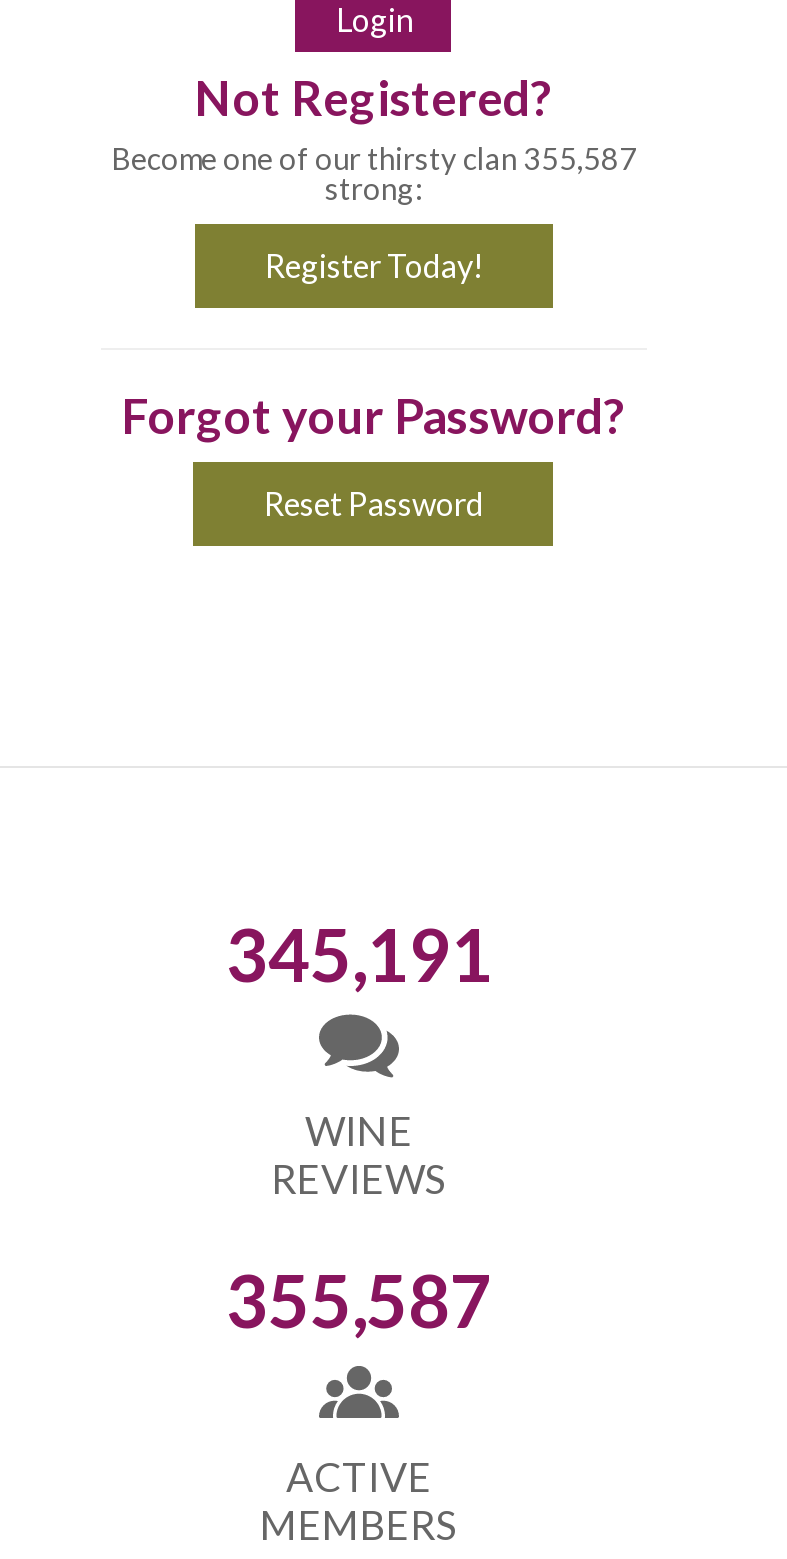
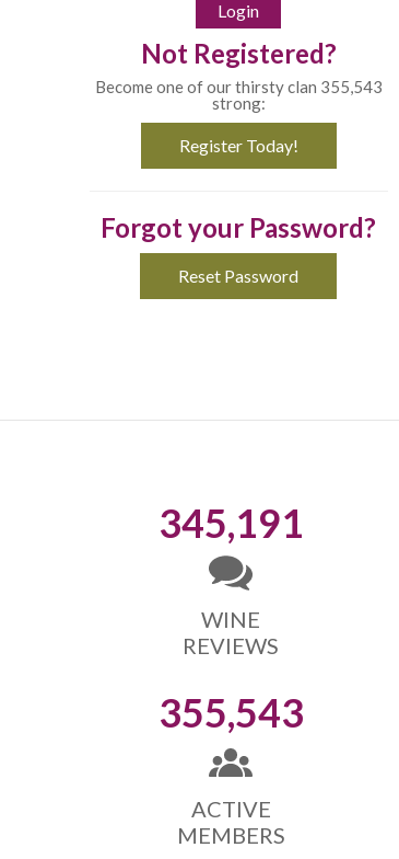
[111,140,637,176] Become one of our thirsty clan 355,587 -> [95,77,383,96] Become one of our thirsty clan 355,543
[226,1256,492,1344] 355,587 -> [158,688,303,736] 355,543

